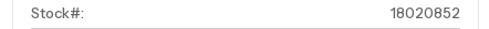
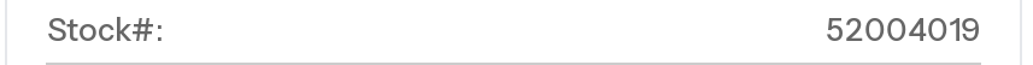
[390,5,460,22] 18020852 -> [826,11,980,49] 52004019

